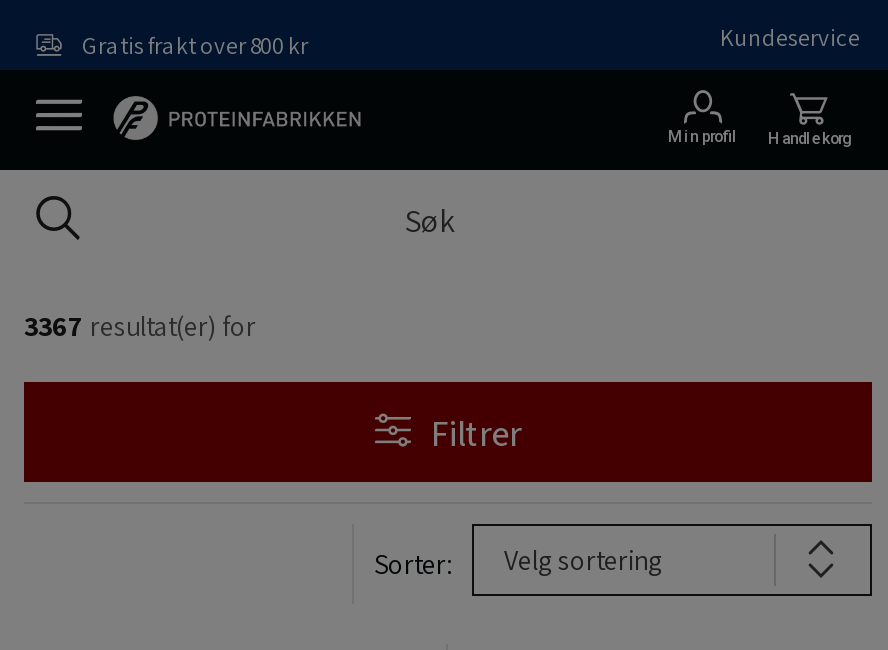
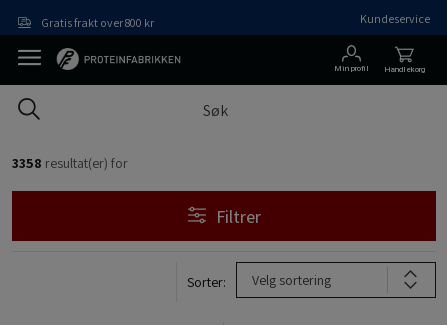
[24,308,256,344] 3367 resultat(er) for -> [12,154,128,172] 3358 resultat(er) for

